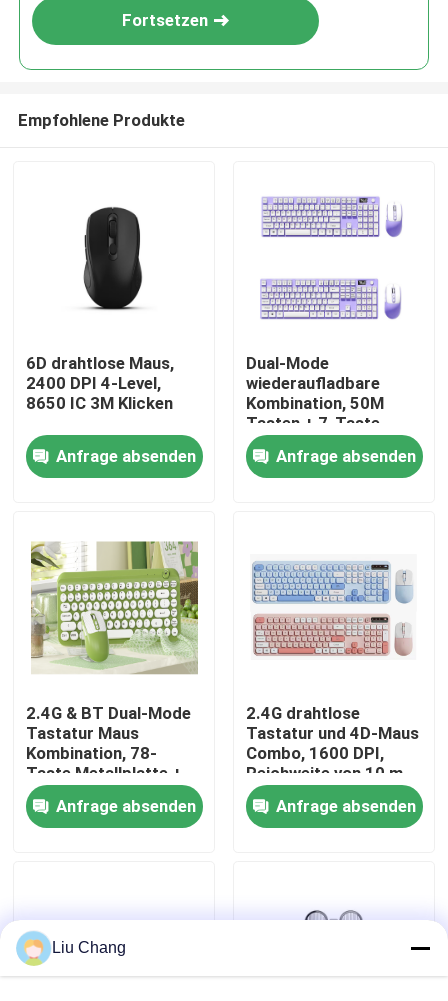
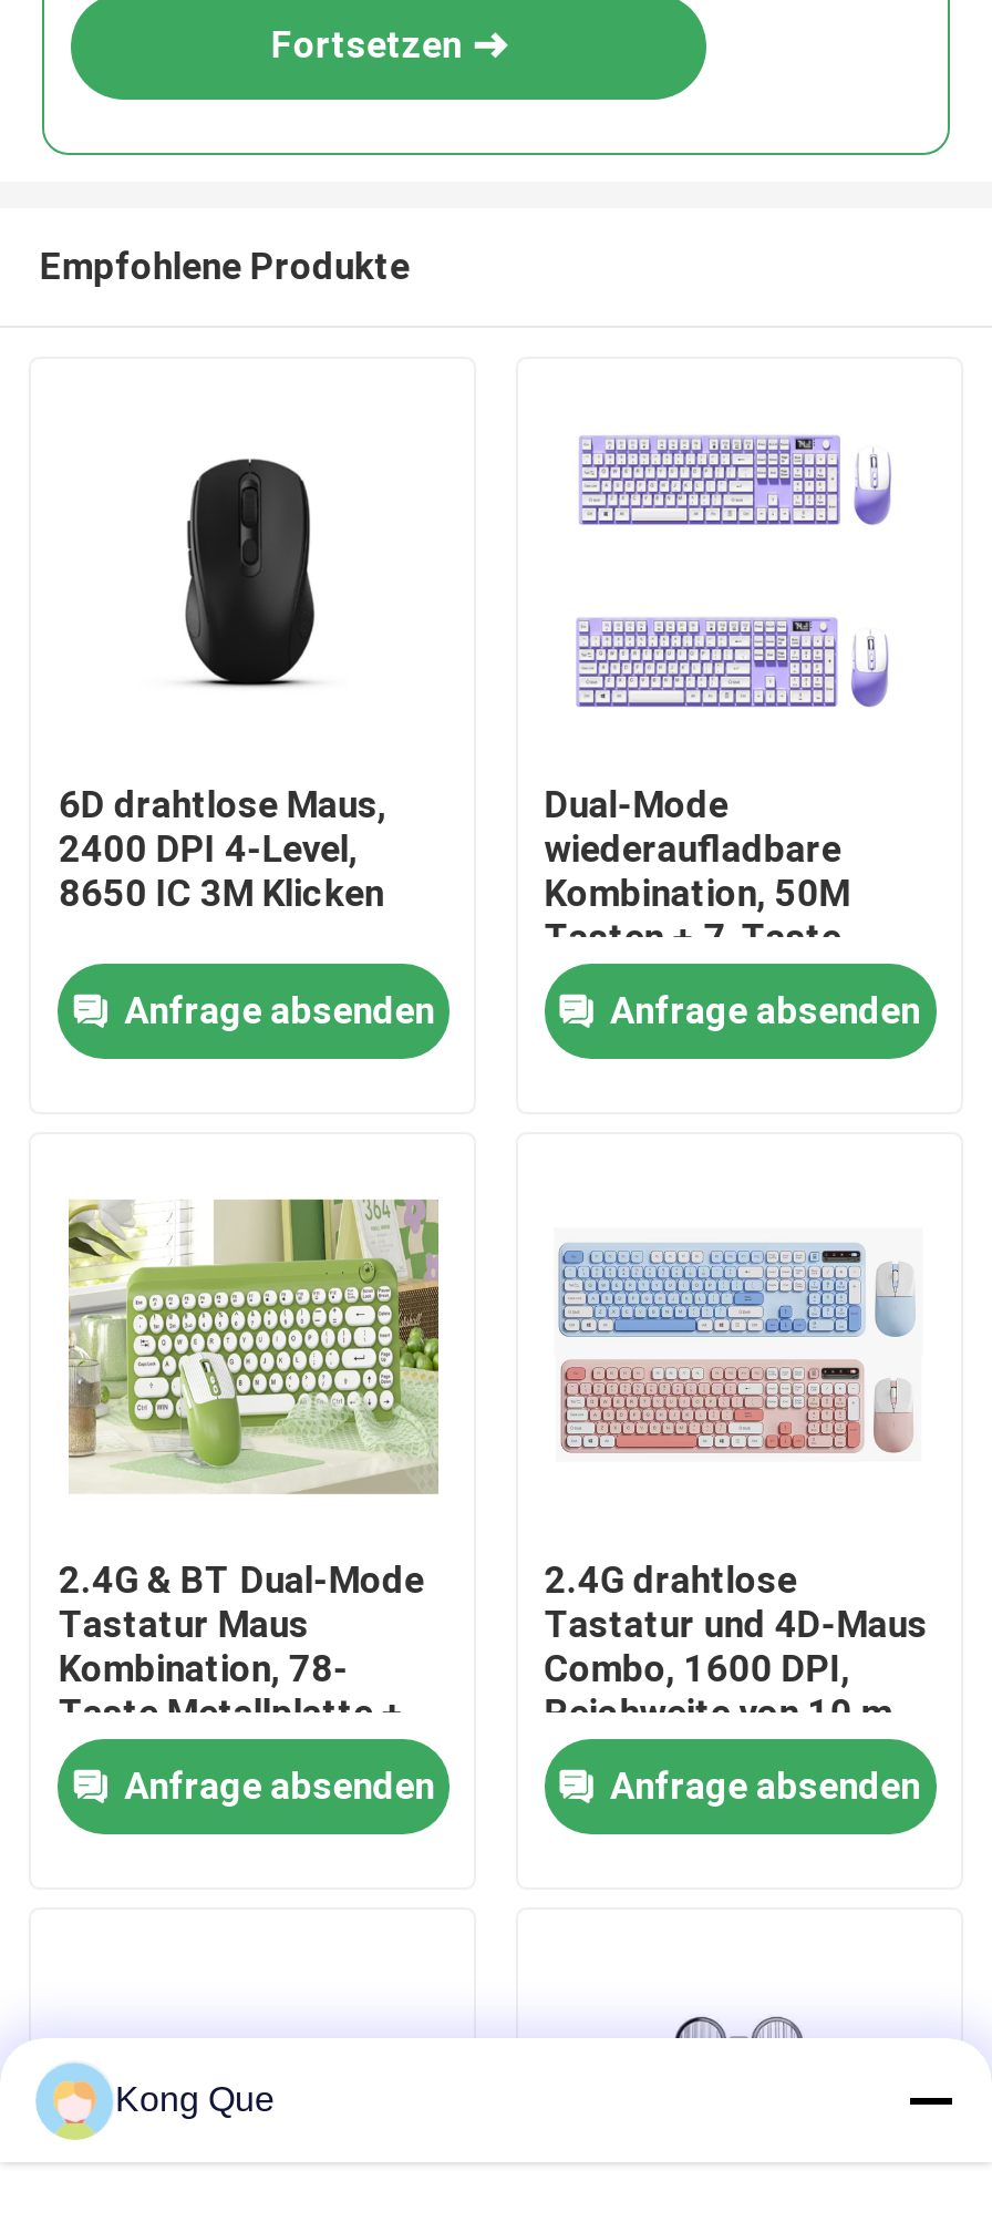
[52,939,126,956] Liu Chang -> [115,2080,275,2118] Kong Que

